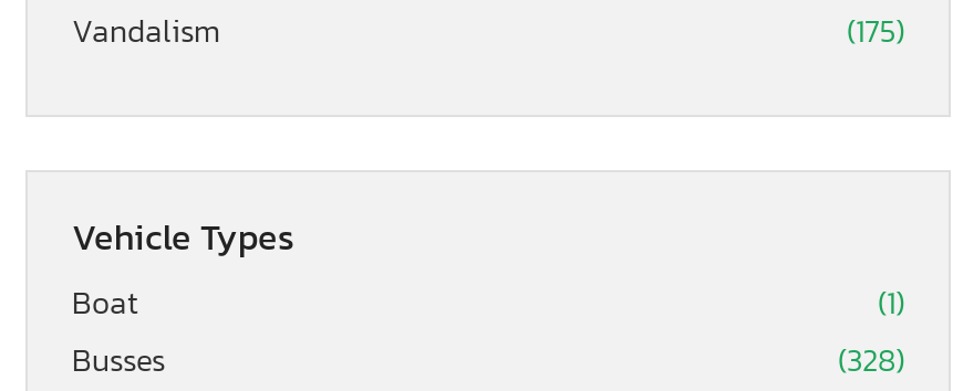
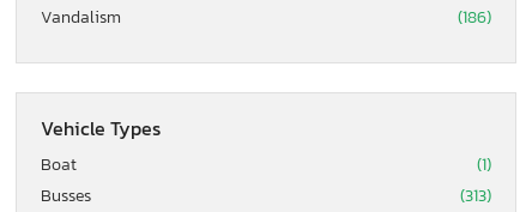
[847,8,904,54] (175) -> [458,4,491,29] (186)
[838,337,904,383] (328) -> [460,183,491,208] (313)

